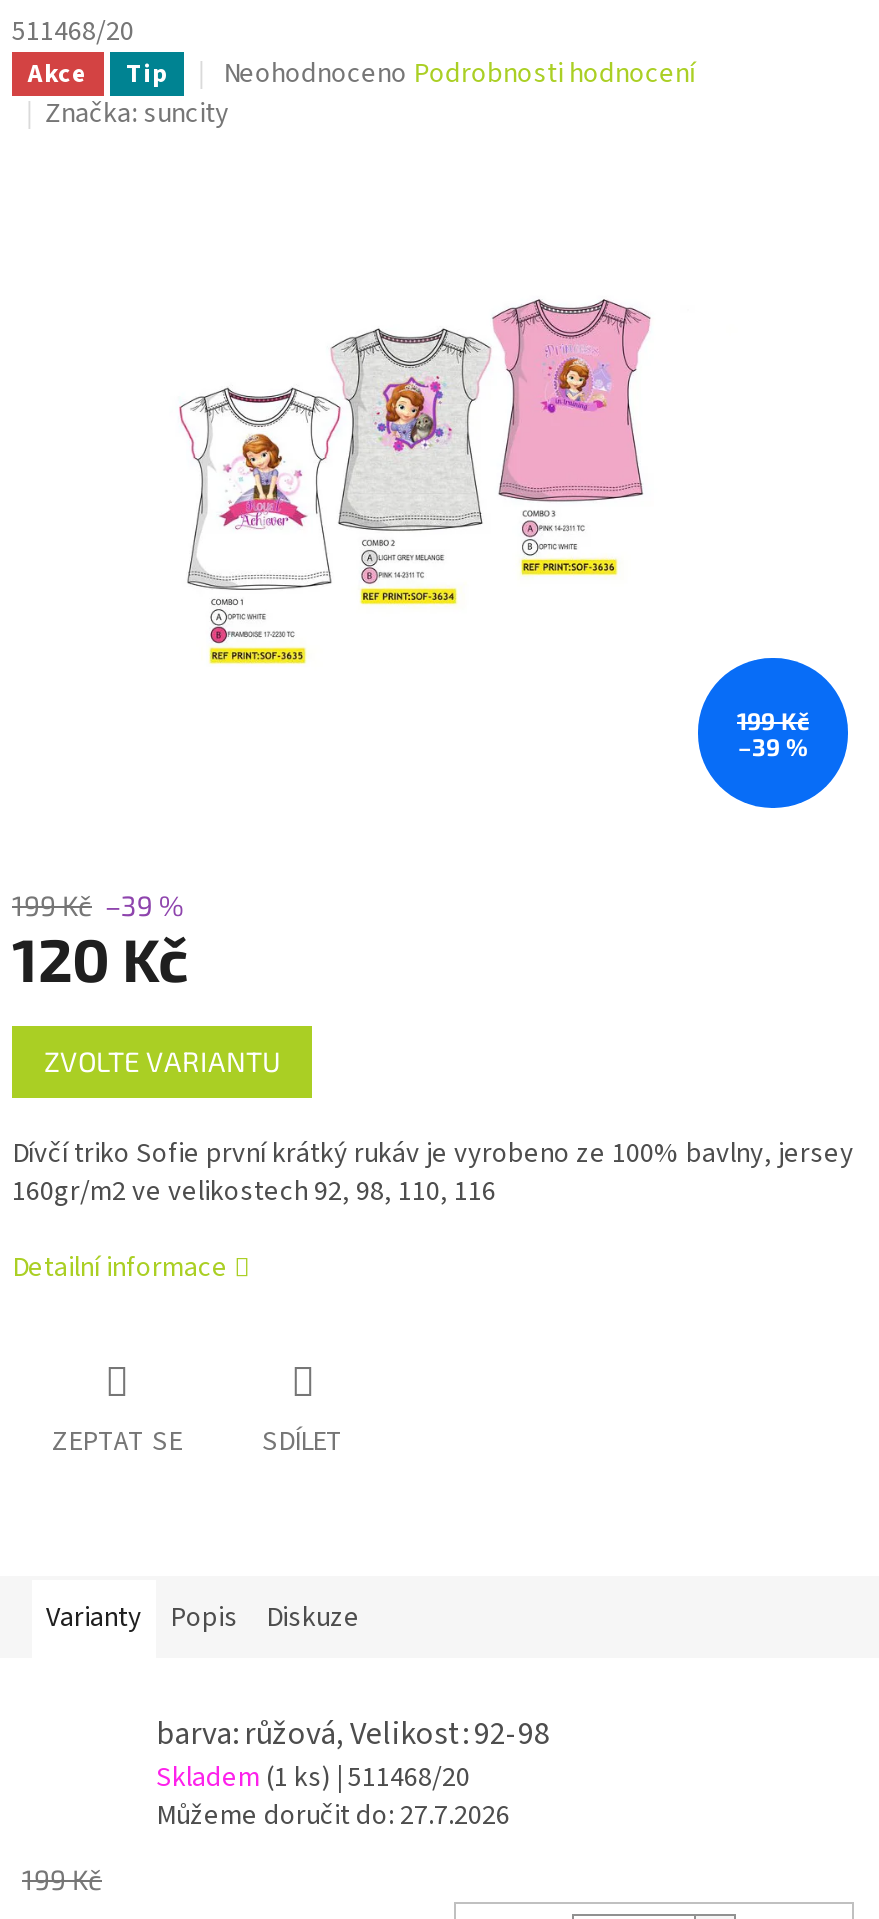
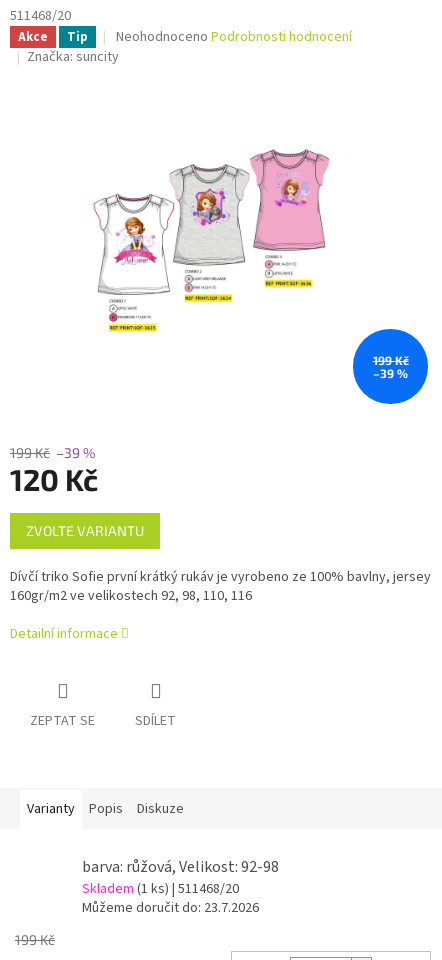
[156,1796,510,1836] Můžeme doručit do: 27.7.2026 -> [82,898,259,918] Můžeme doručit do: 23.7.2026

